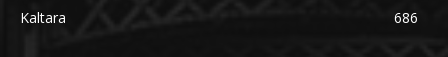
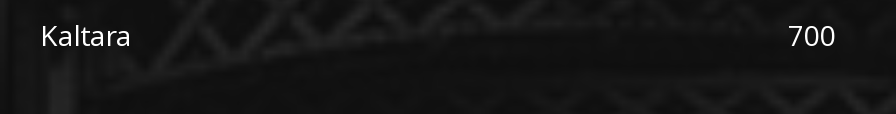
[394,8,418,27] 686 -> [788,16,836,54] 700

